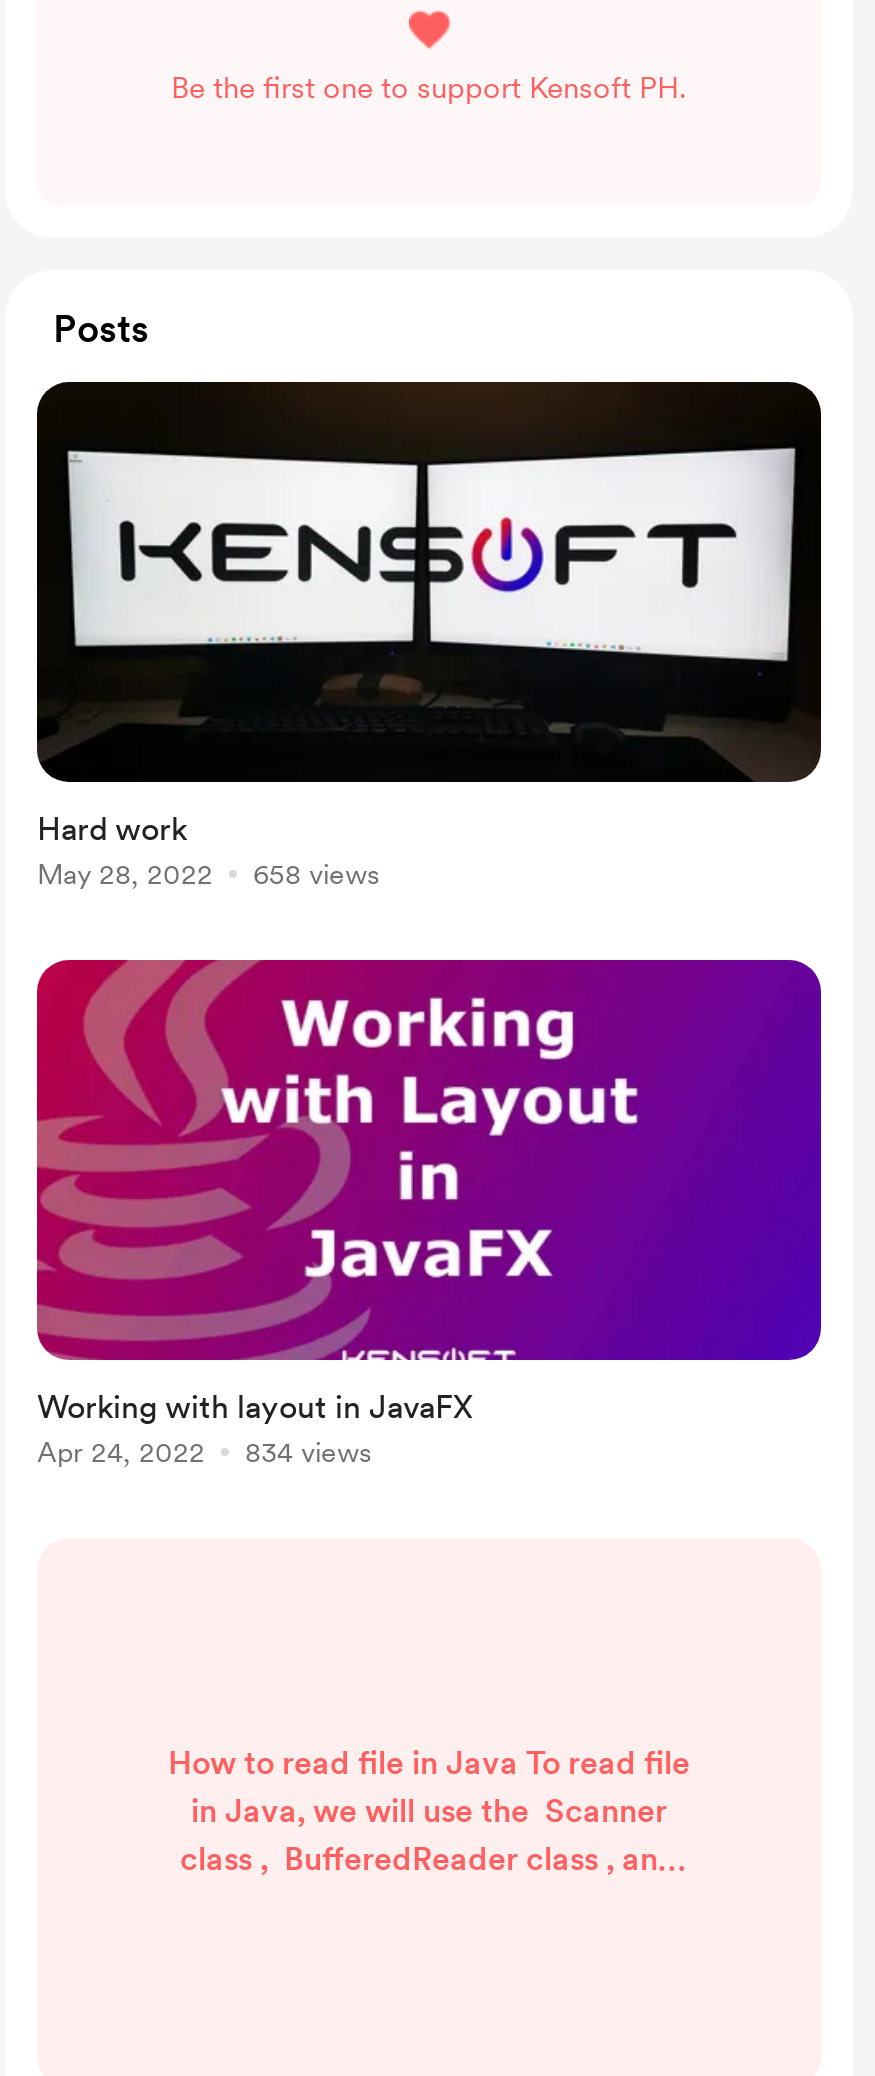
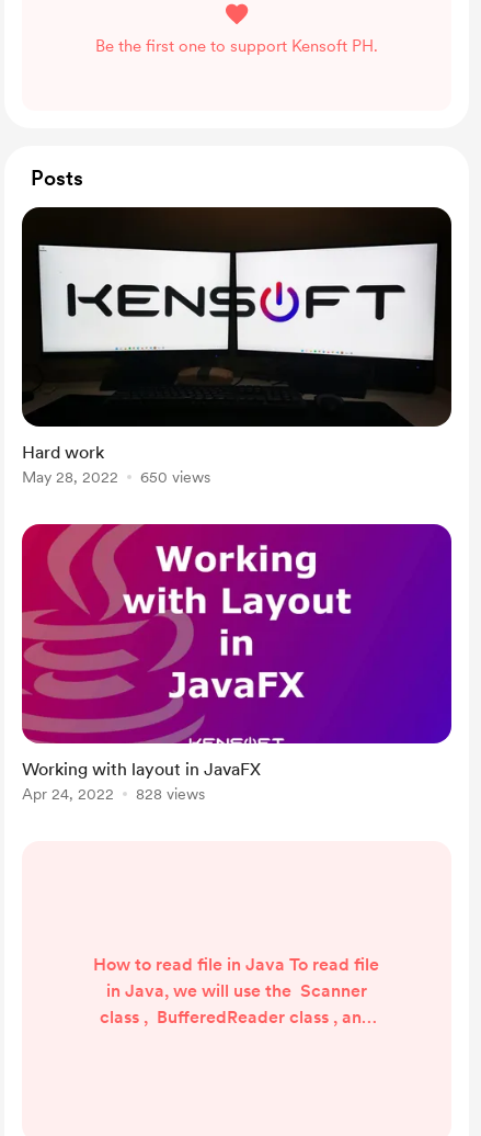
[37,858,379,890] May 28, 2022 658 views -> [22,468,210,486] May 28, 2022 650 views
[37,1436,371,1468] Apr 24, 2022 834 views -> [22,785,205,802] Apr 24, 2022 828 views

